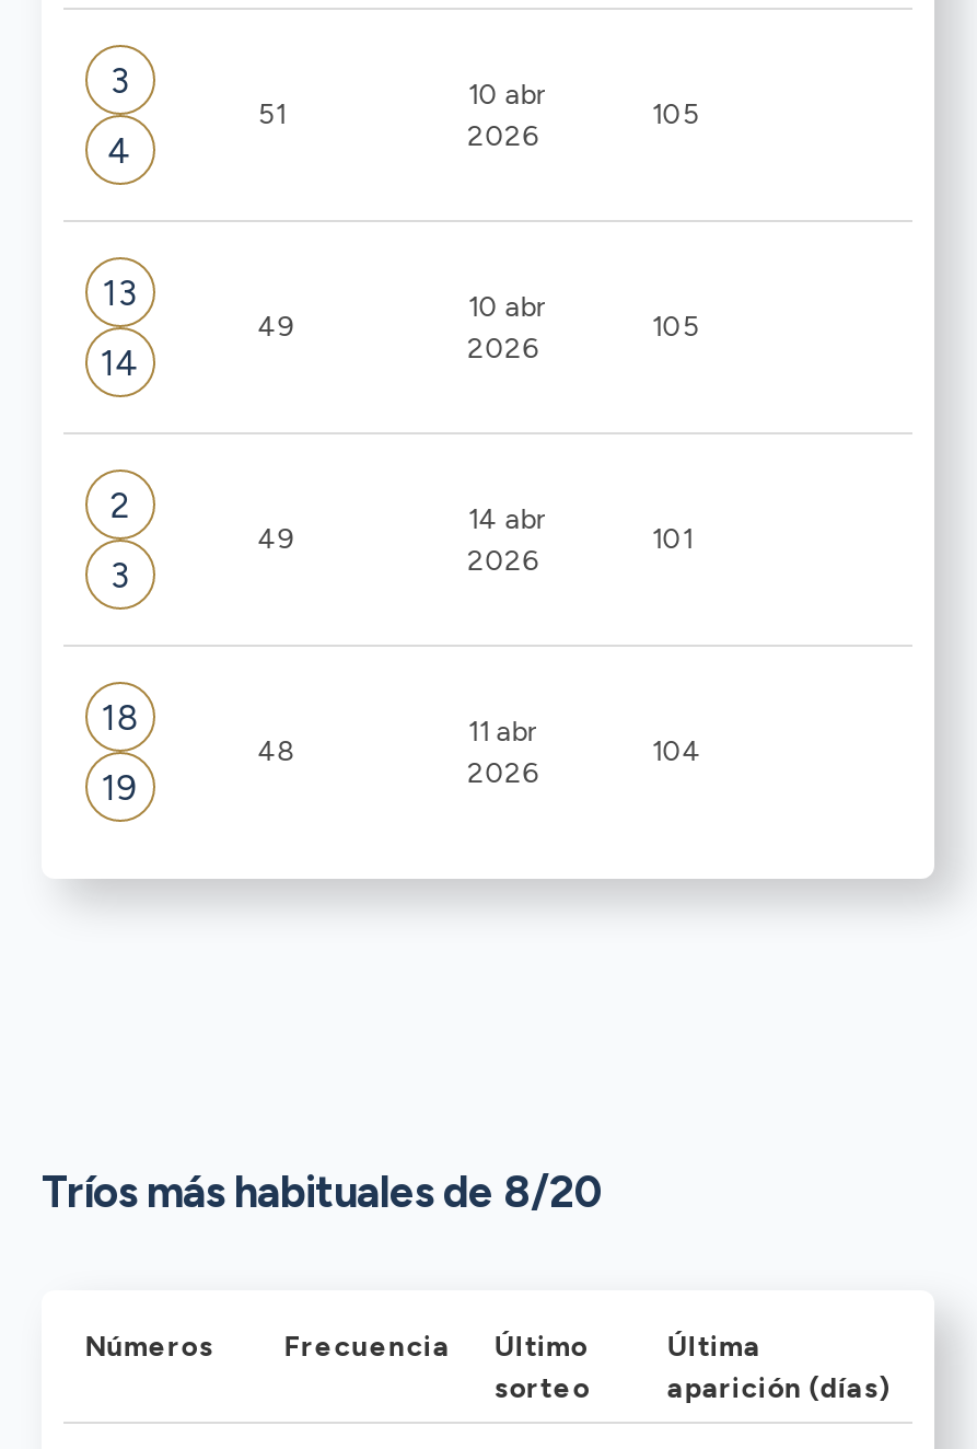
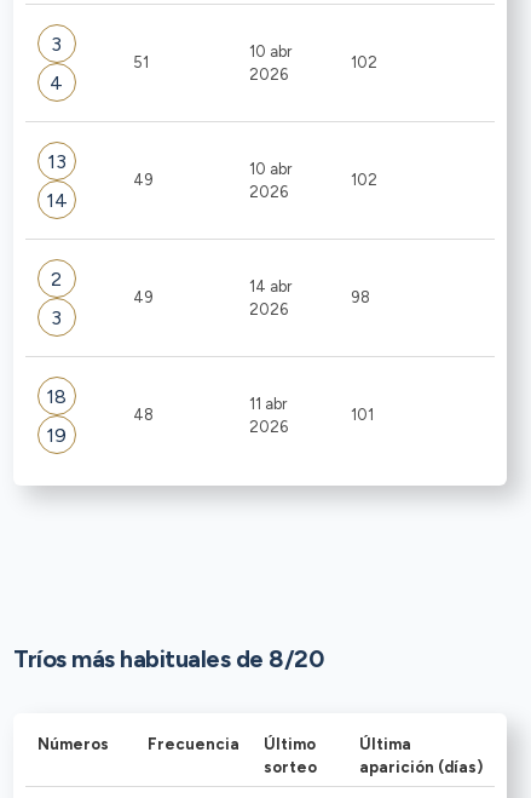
[652,96,700,129] 105 -> [351,53,377,71] 102
[652,309,700,341] 105 -> [351,170,377,188] 102
[652,521,693,554] 101 -> [351,288,370,306] 98
[652,733,702,766] 104 -> [351,405,374,423] 101

